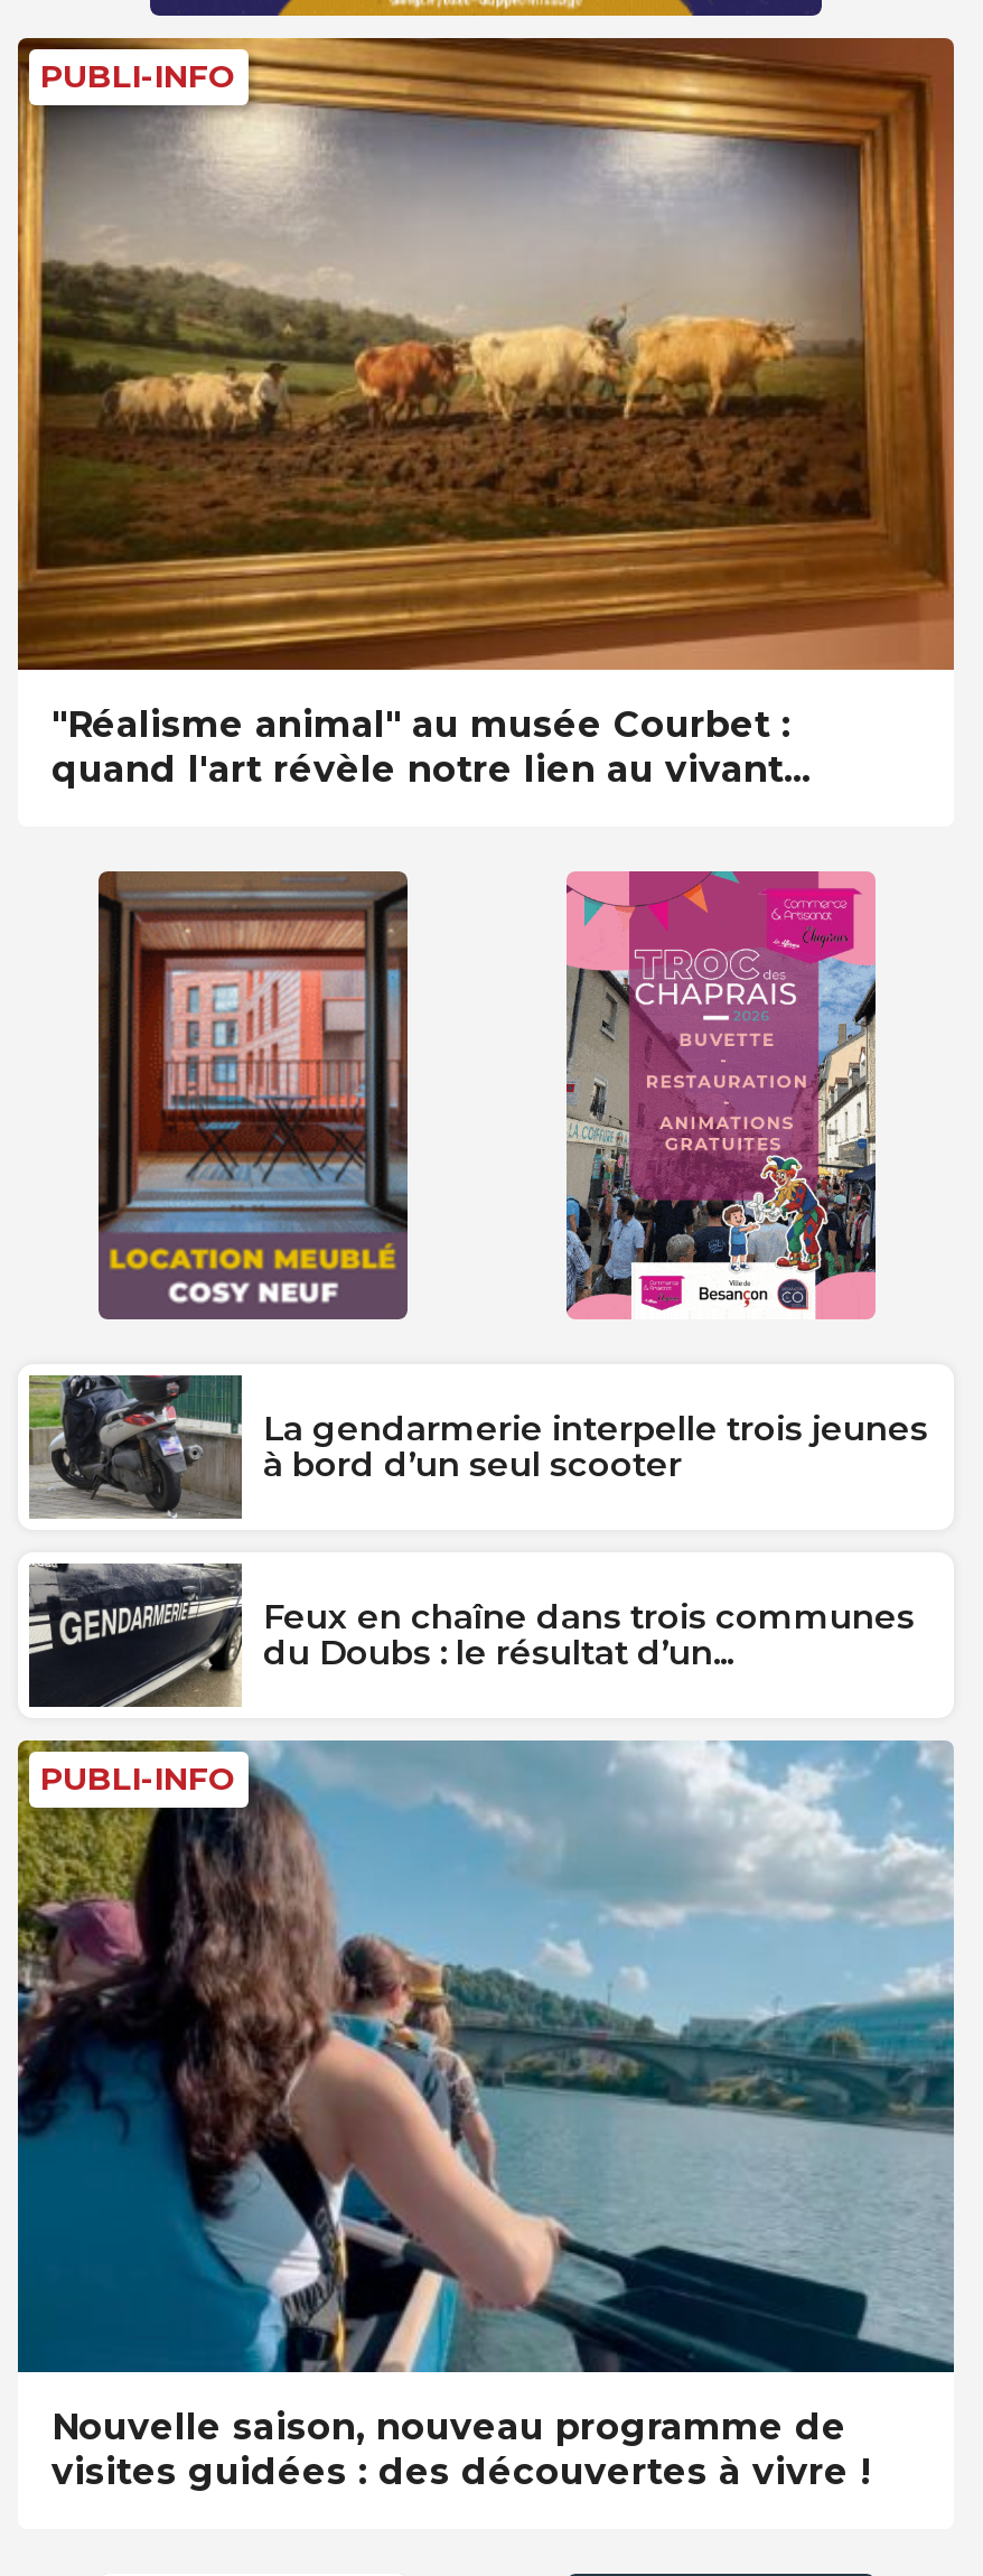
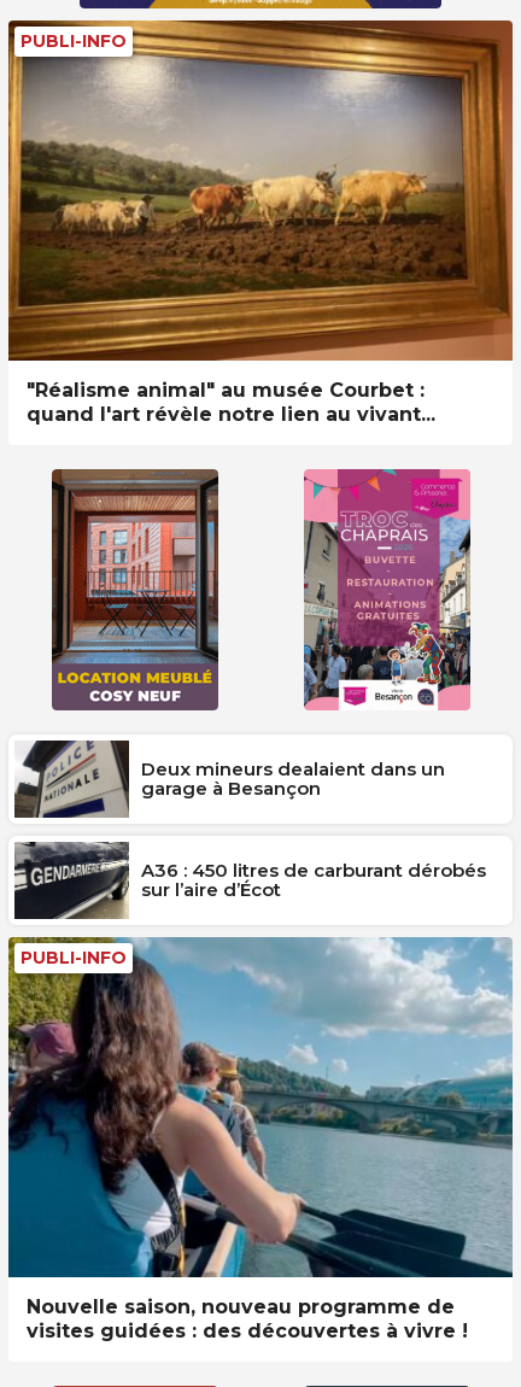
[27,1373,928,1516] [image] | La gendarmerie interpelle trois jeunes | à bord d’un seul scooter -> [14,741,444,818] [image] | Deux mineurs dealaient dans un | garage à Besançon
[263,1594,915,1673] Feux en chaîne dans trois communes | du Doubs : le résultat d’un... -> [141,858,485,901] A36 : 450 litres de carburant dérobés | sur l’aire d’Écot

